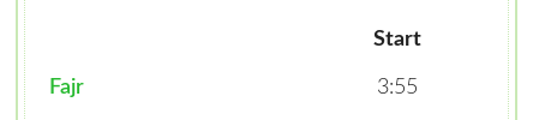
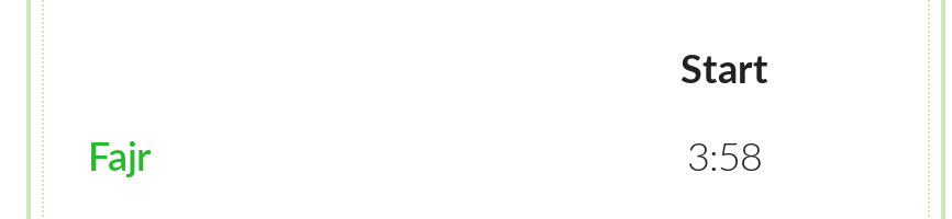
[376,77,417,98] 3:55 -> [687,140,762,180] 3:58

